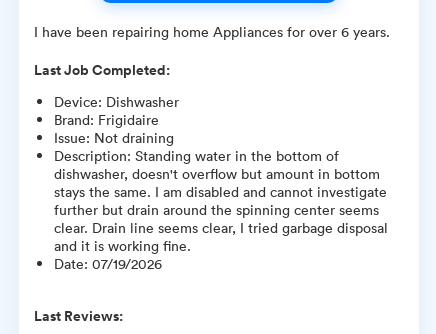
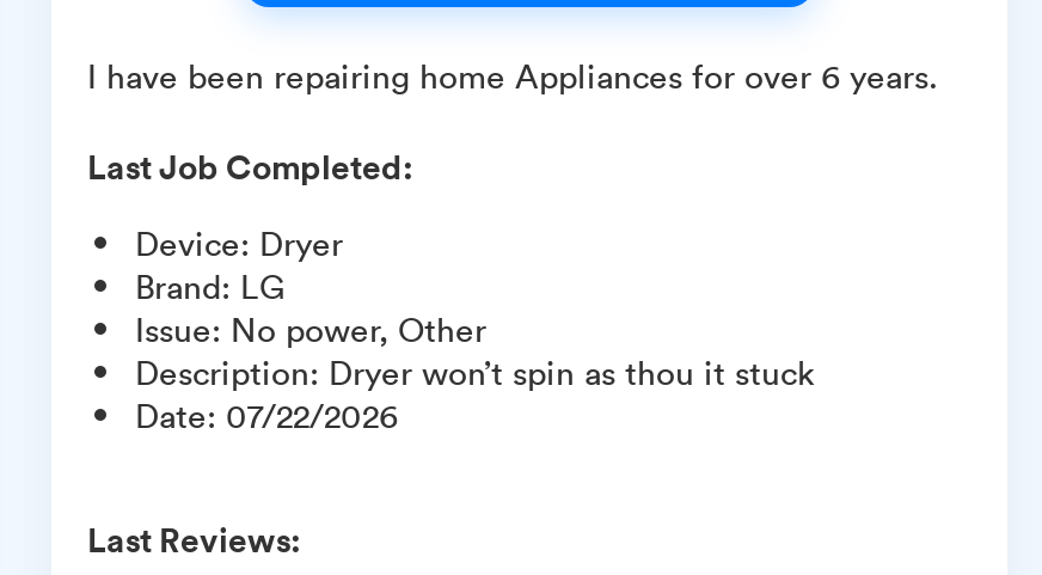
[54,92,388,273] Device: Dishwasher | Brand: Frigidaire | Issue: Not draining | Description: Standing water in the bottom of | dishwasher, doesn't overflow but amount in bottom | stays the same. I am disabled and cannot investigate | further but drain around the spinning center seems | clear. Drain line seems clear, I tried garbage disposal | and it is working fine. | Date: 07/19/2026 -> [135,219,814,437] Device: Dryer | Brand: LG | Issue: No power, Other | Description: Dryer won’t spin as thou it stuck | Date: 07/22/2026

